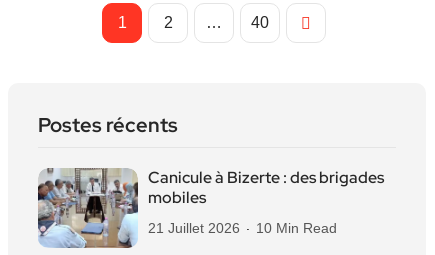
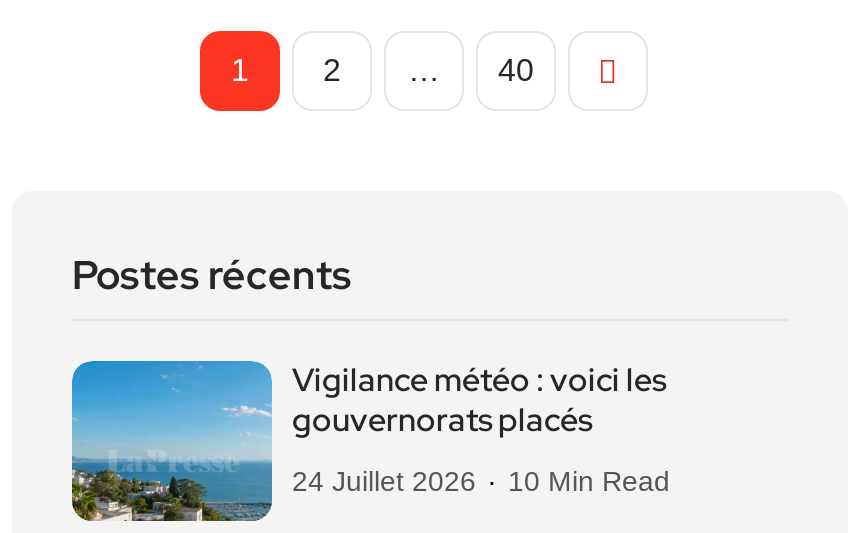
[37,167,384,249] [image] | Canicule à Bizerte : des brigades | mobiles -> [70,358,666,524] [image] | Vigilance météo : voici les | gouvernorats placés
[148,220,337,236] 21 Juillet 2026 10 Min Read -> [292,465,670,497] 24 Juillet 2026 10 Min Read

